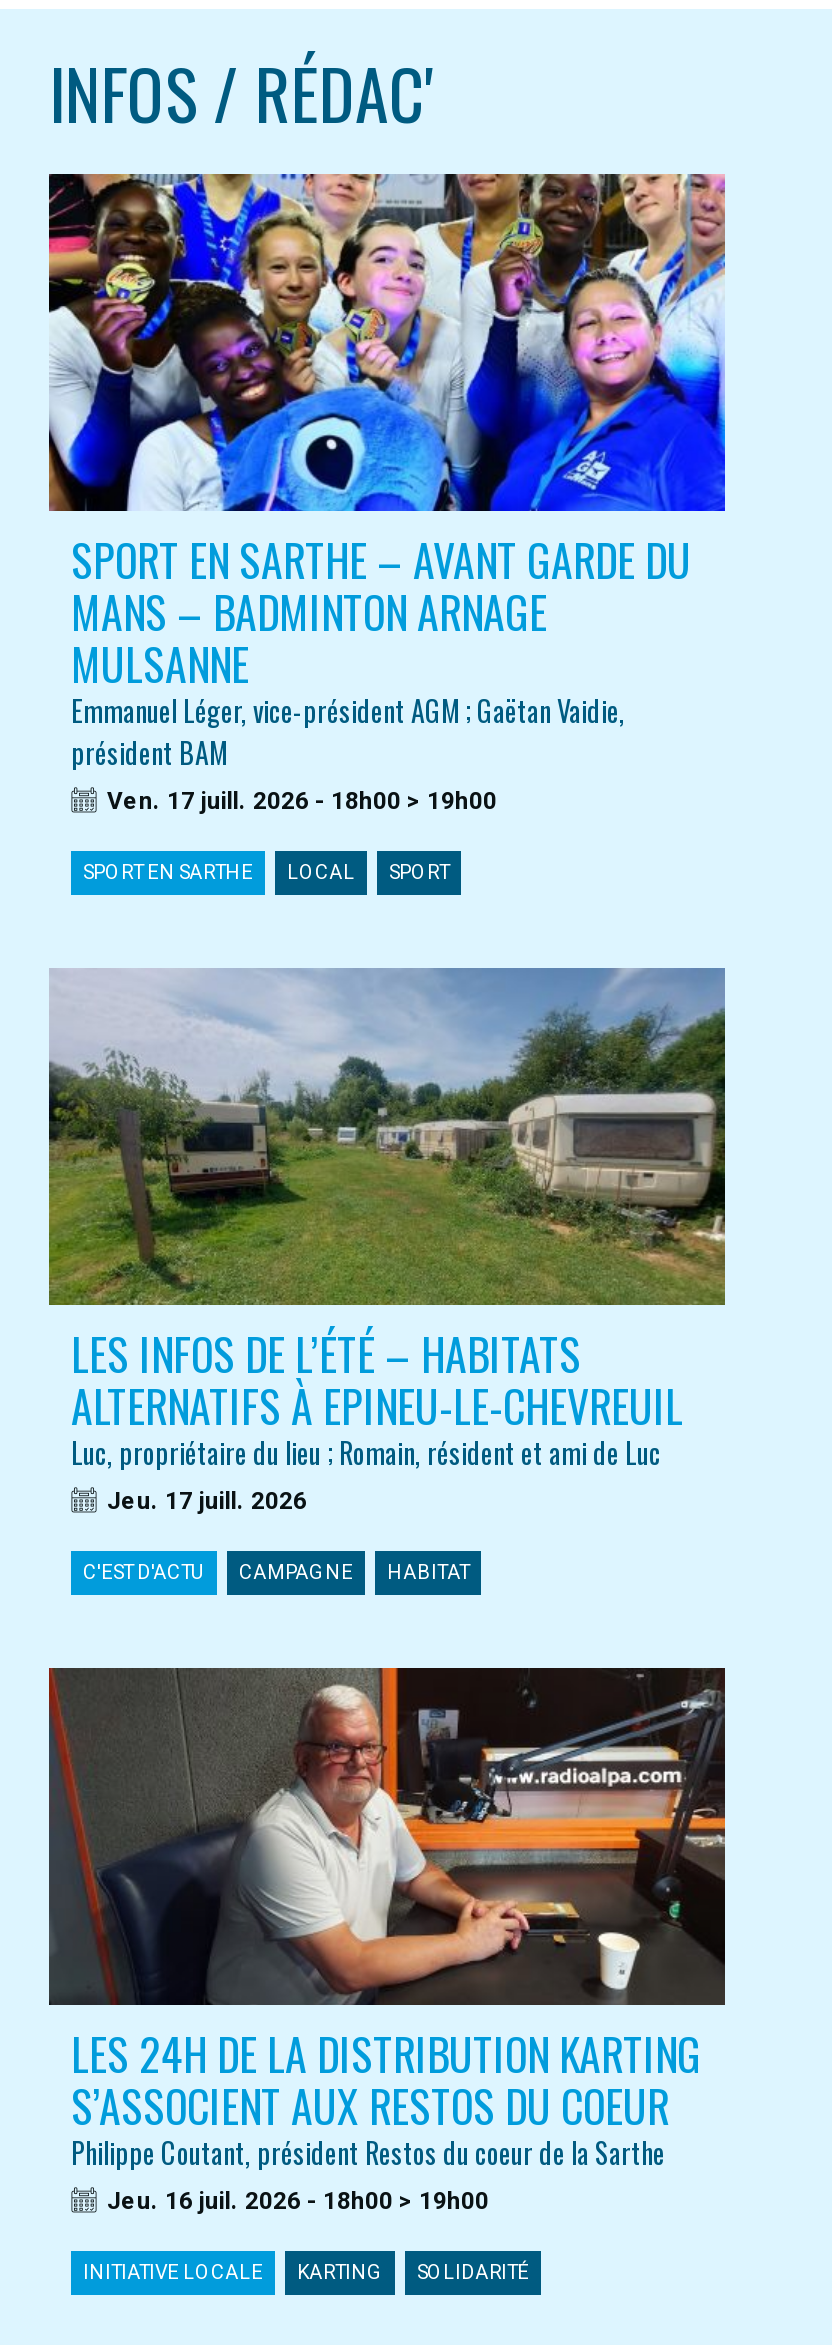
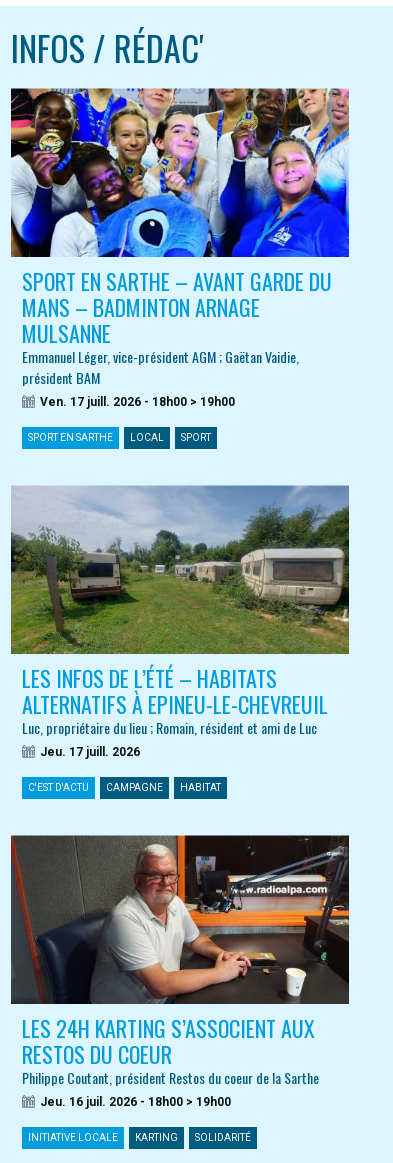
[71,2021,701,2137] LES 24H DE LA DISTRIBUTION KARTING | S’ASSOCIENT AUX RESTOS DU COEUR -> [22,1012,315,1070] LES 24H KARTING S’ASSOCIENT AUX | RESTOS DU COEUR

